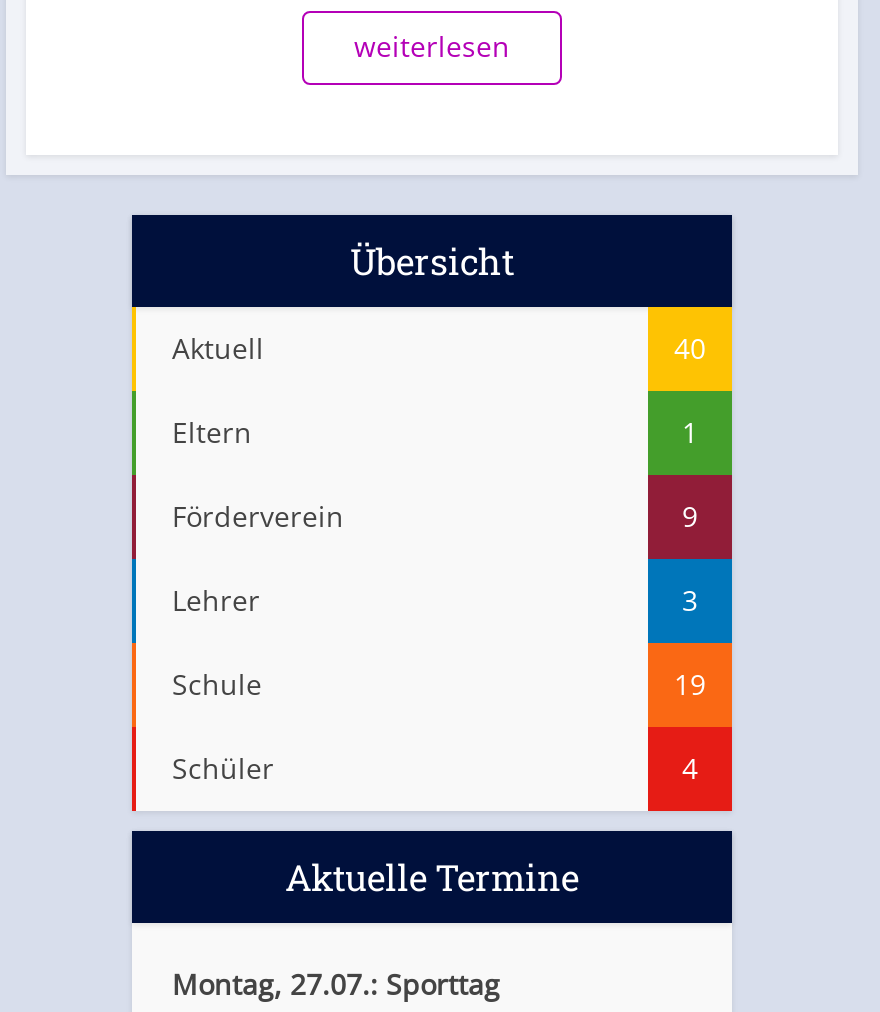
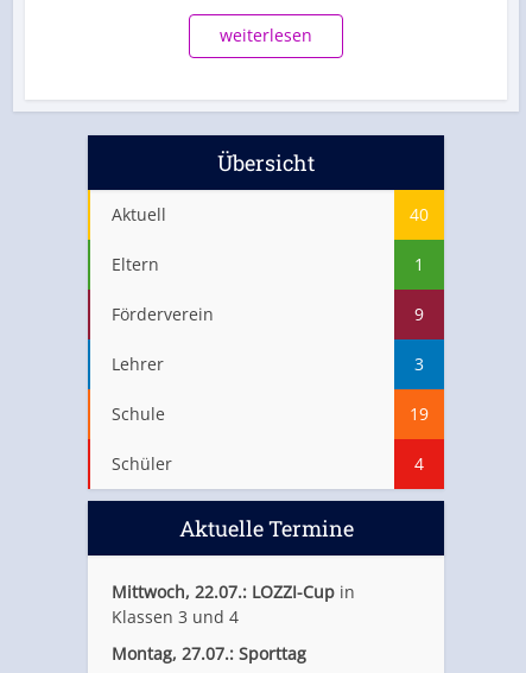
none -> [112,580,355,628] Mittwoch, 22.07.: LOZZI-Cup in | Klassen 3 und 4

